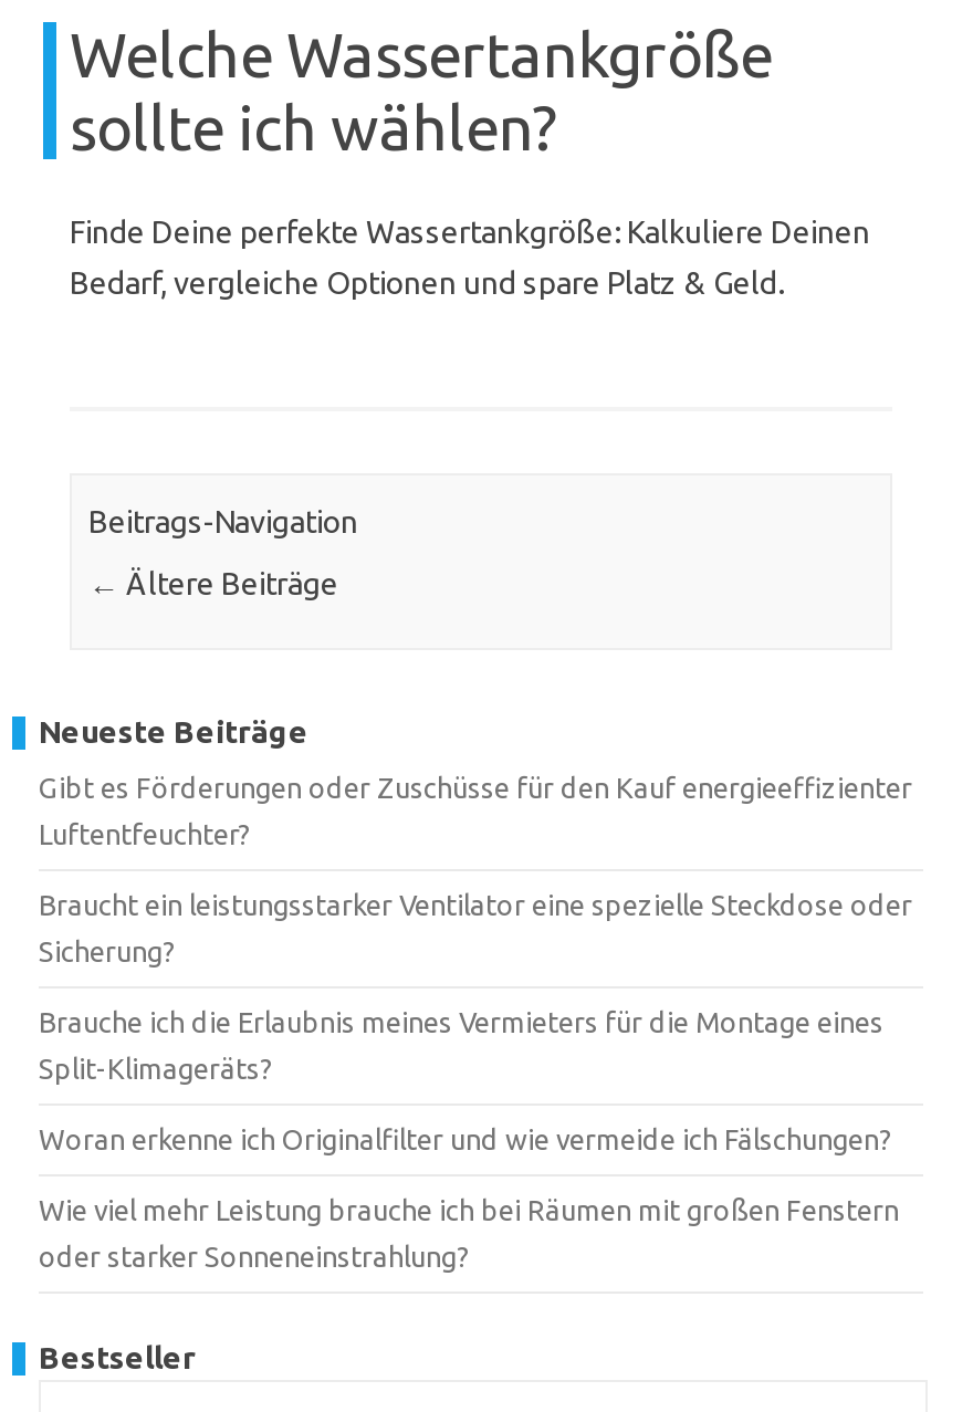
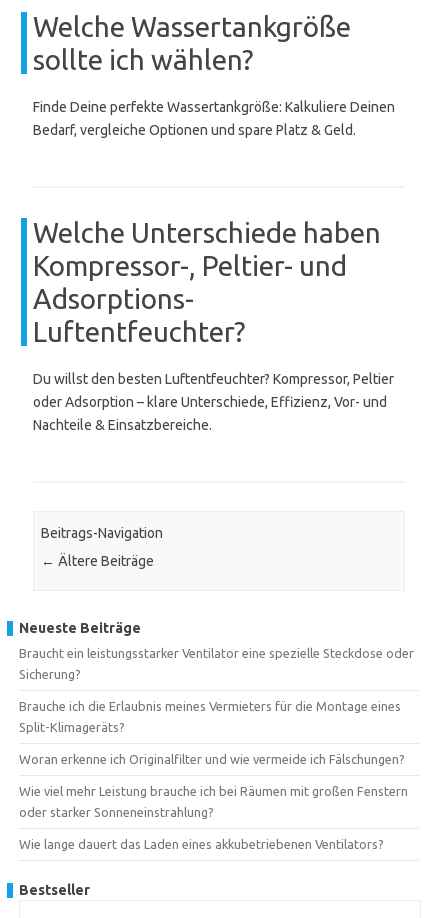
none -> [33,217,394,433] Welche Unterschiede haben | Kompressor-, Peltier- und | Adsorptions- | Du willst den besten Luftentfeuchter? Kompressor, Peltier | oder Adsorption – klare Unterschiede, Effizienz, Vor- und | Nachteile & Einsatzbereiche.
moved [39,505,358,749] -> [19,525,163,636]: Beitrags-Navigation | Neueste Beiträge
[39,772,912,803] Gibt es Förderungen oder Zuschüsse für den Kauf energieeffizienter -> none
moved [39,818,251,849] -> [33,316,245,347]: Luftentfeuchter?
none -> [19,837,384,851] Wie lange dauert das Laden eines akkubetriebenen Ventilators?

